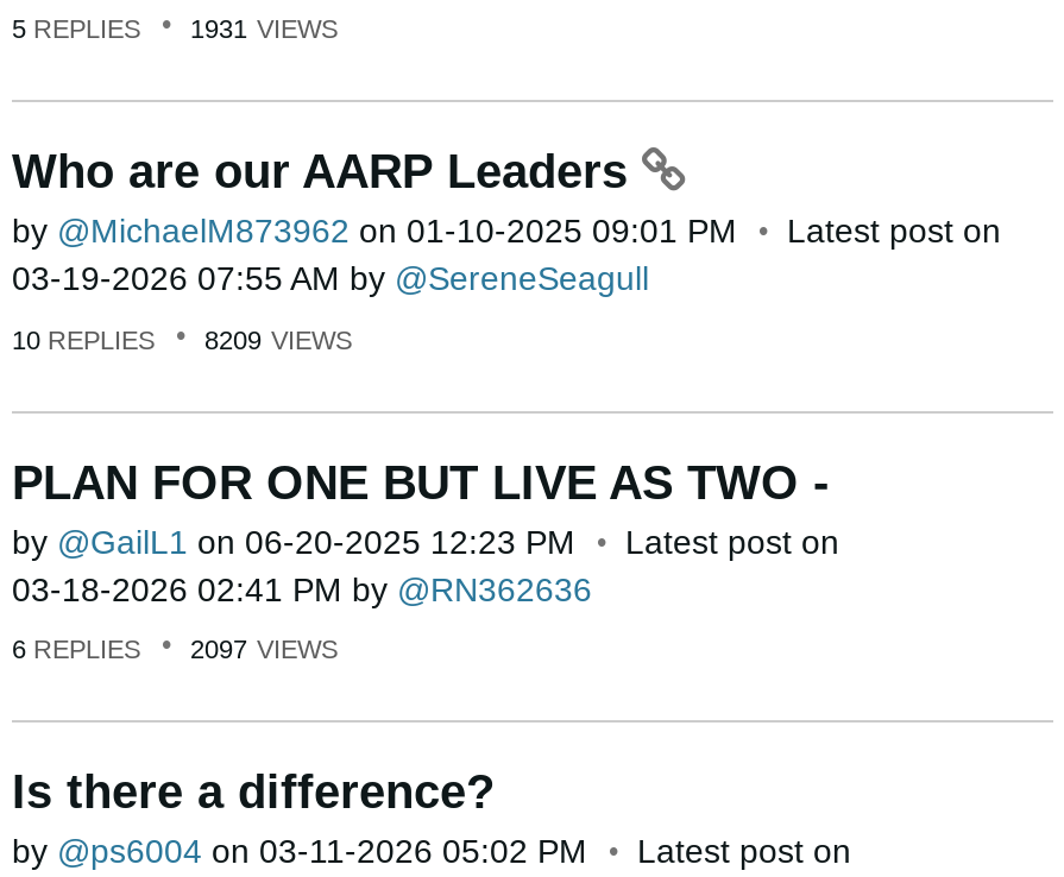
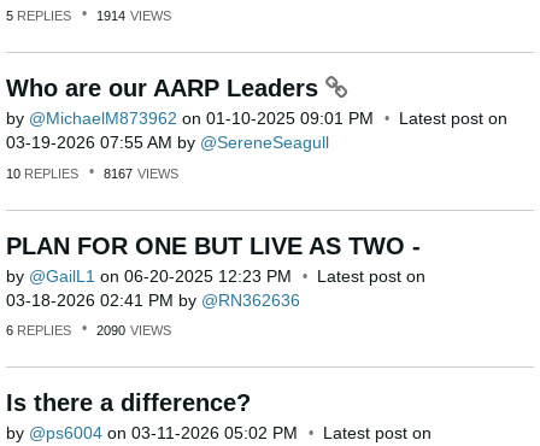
[12,15,338,43] 5 REPLIES 1931 VIEWS -> [6,9,171,23] 5 REPLIES 1914 VIEWS
[12,325,352,353] 10 REPLIES 8209 VIEWS -> [6,166,178,180] 10 REPLIES 8167 VIEWS
[12,635,338,664] 6 REPLIES 2097 VIEWS -> [6,323,171,338] 6 REPLIES 2090 VIEWS

